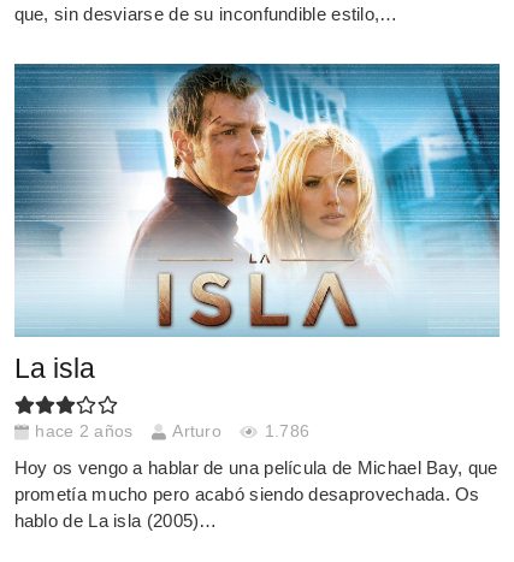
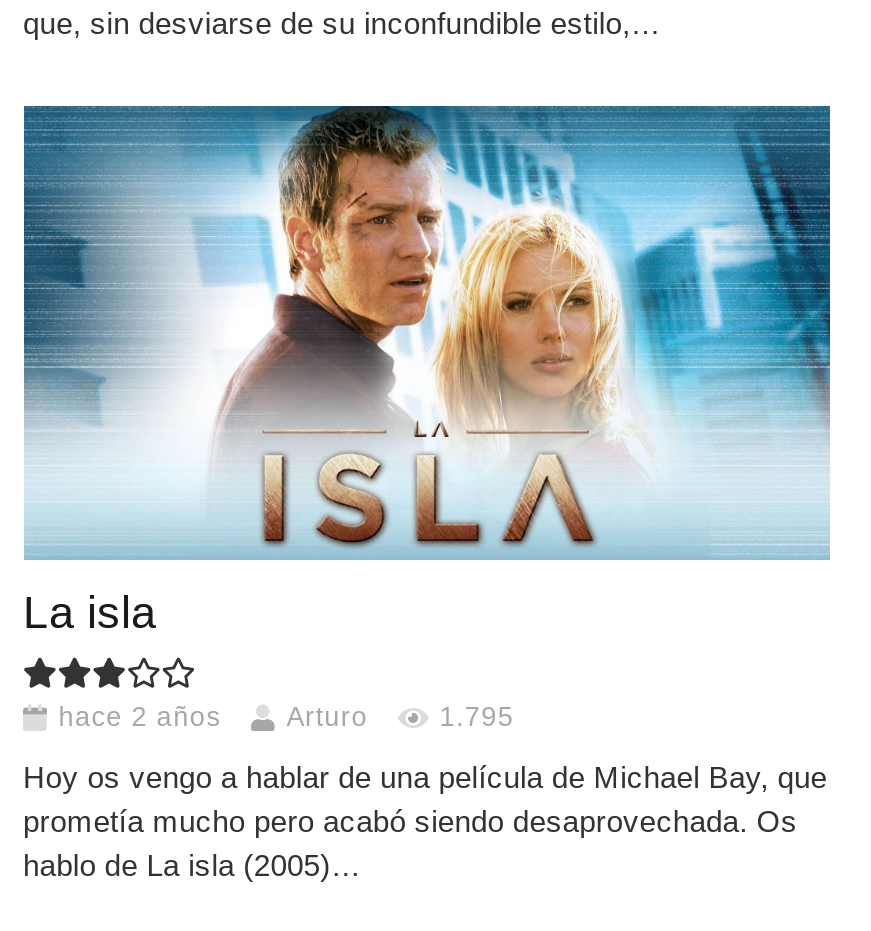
[264,423,310,441] 1.786 -> [439,702,514,732] 1.795

